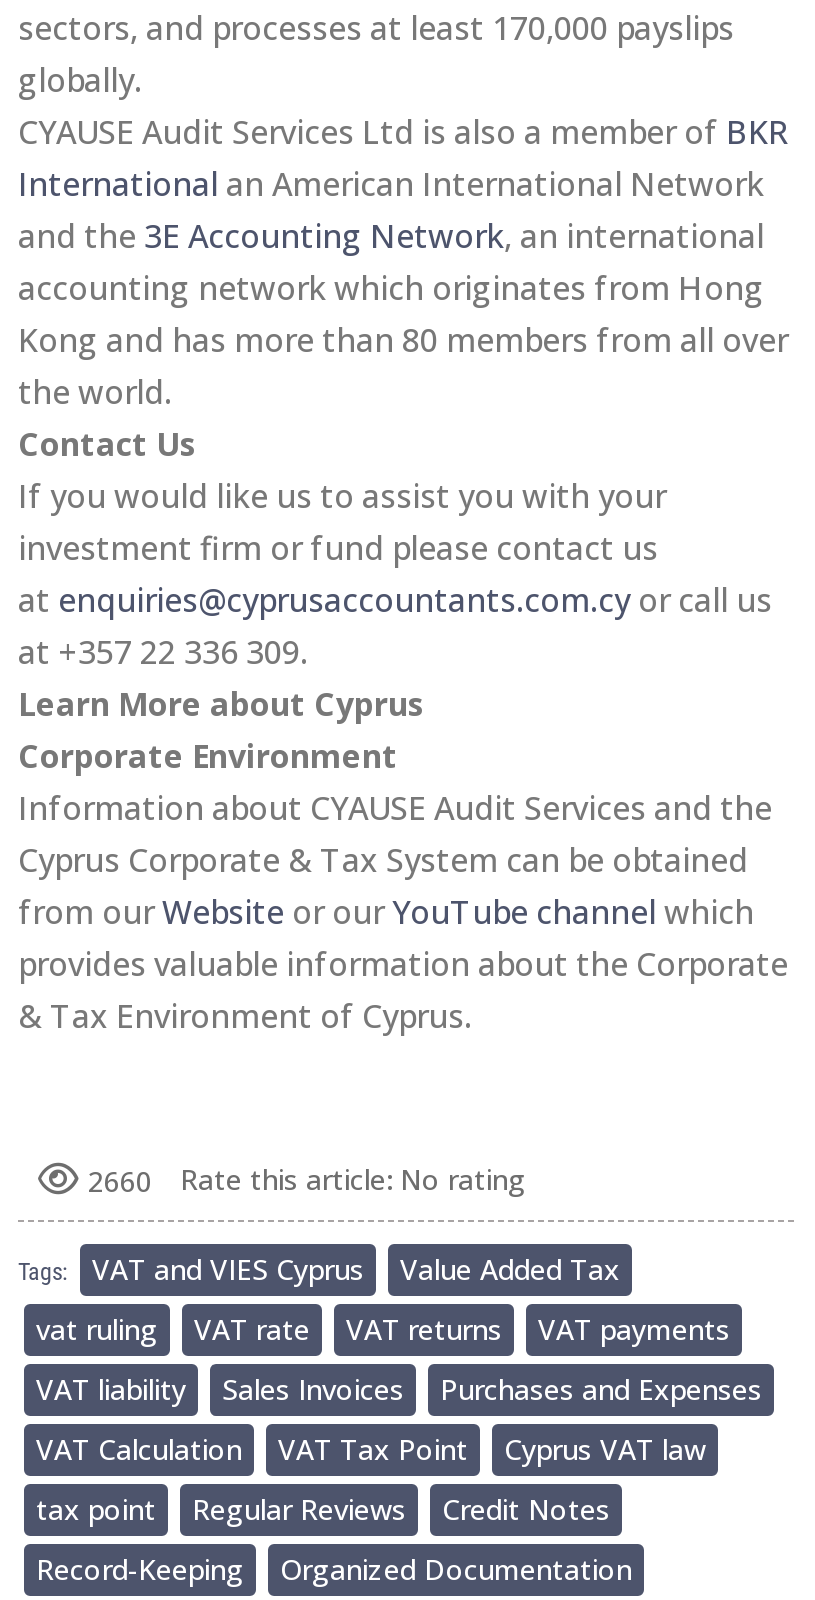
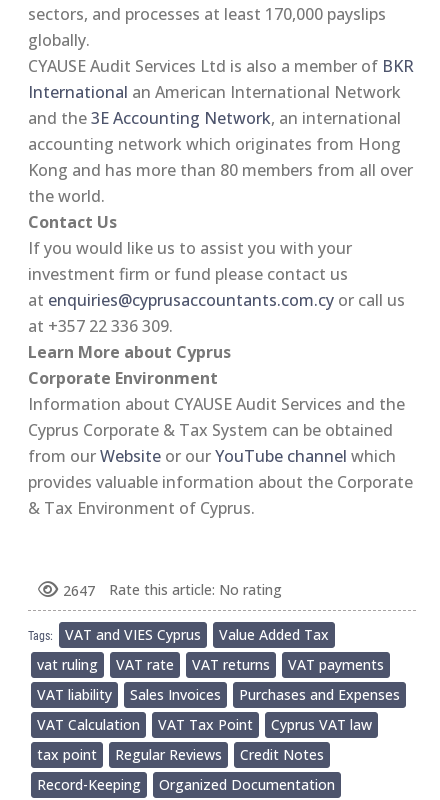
[88,1160,526,1200] 2660 Rate this article: No rating -> [63,580,282,600] 2647 Rate this article: No rating

